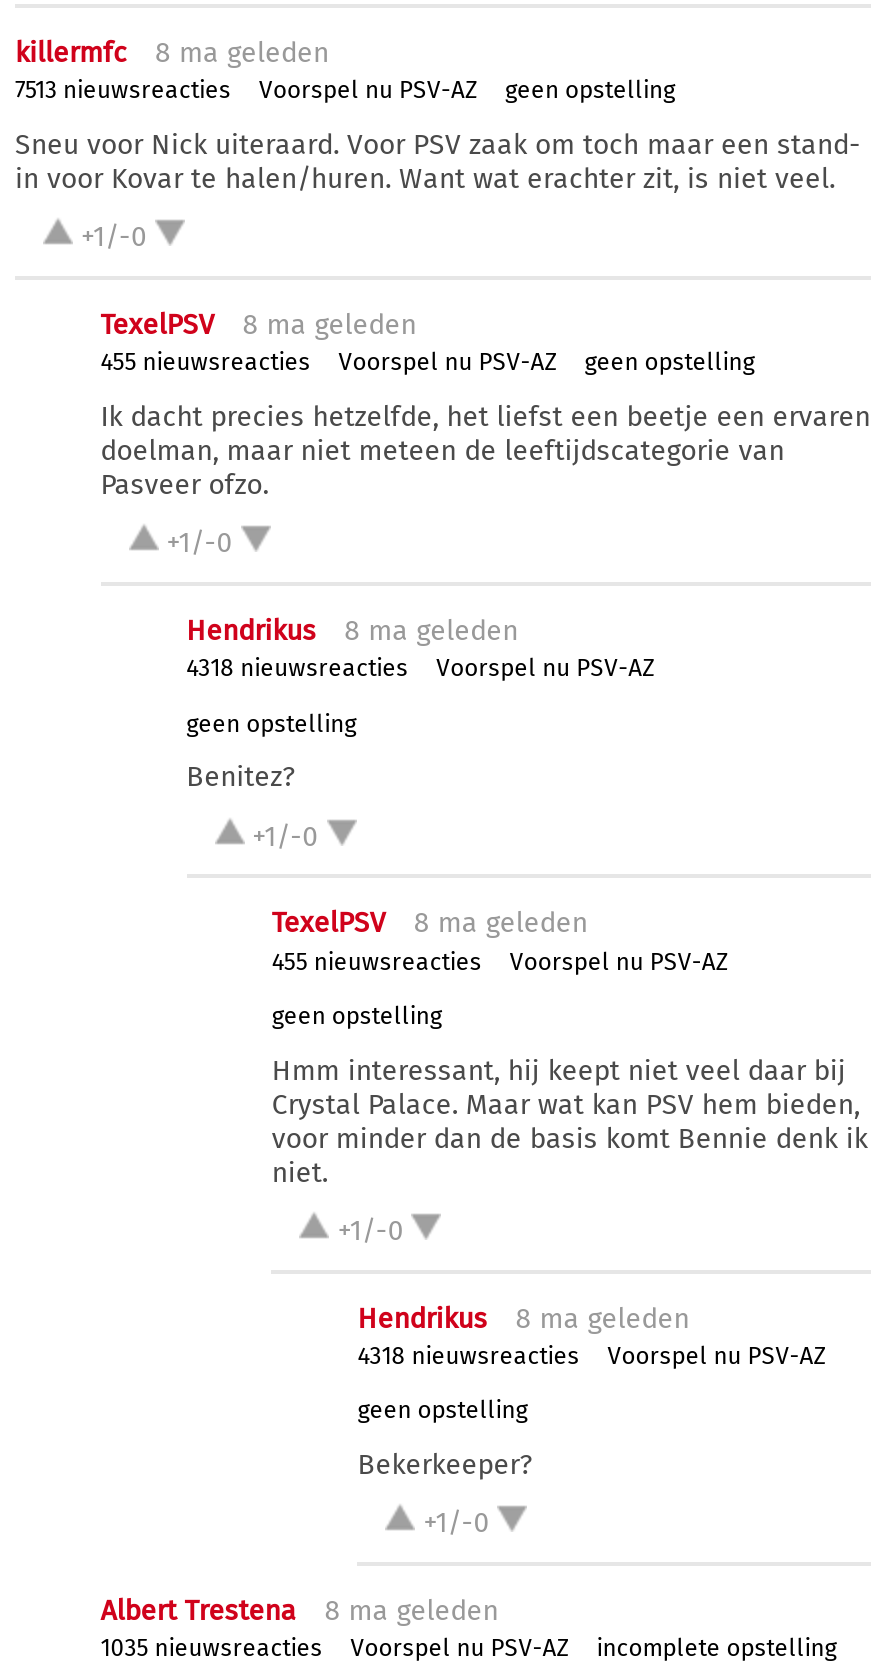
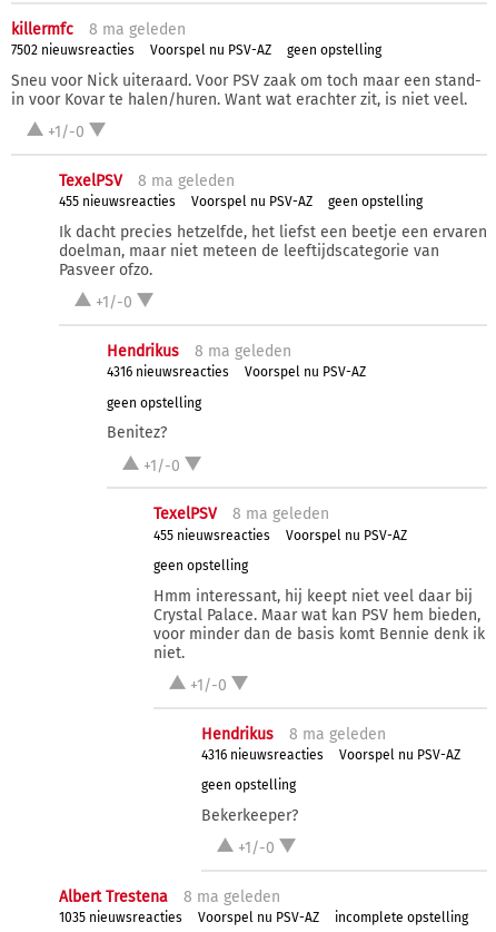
[15,77,231,105] 7513 nieuwsreacties -> [11,43,135,58] 7502 nieuwsreacties
[186,654,408,682] 4318 nieuwsreacties -> [106,364,229,380] 4316 nieuwsreacties
[357,1342,579,1370] 4318 nieuwsreacties -> [202,747,324,763] 4316 nieuwsreacties

